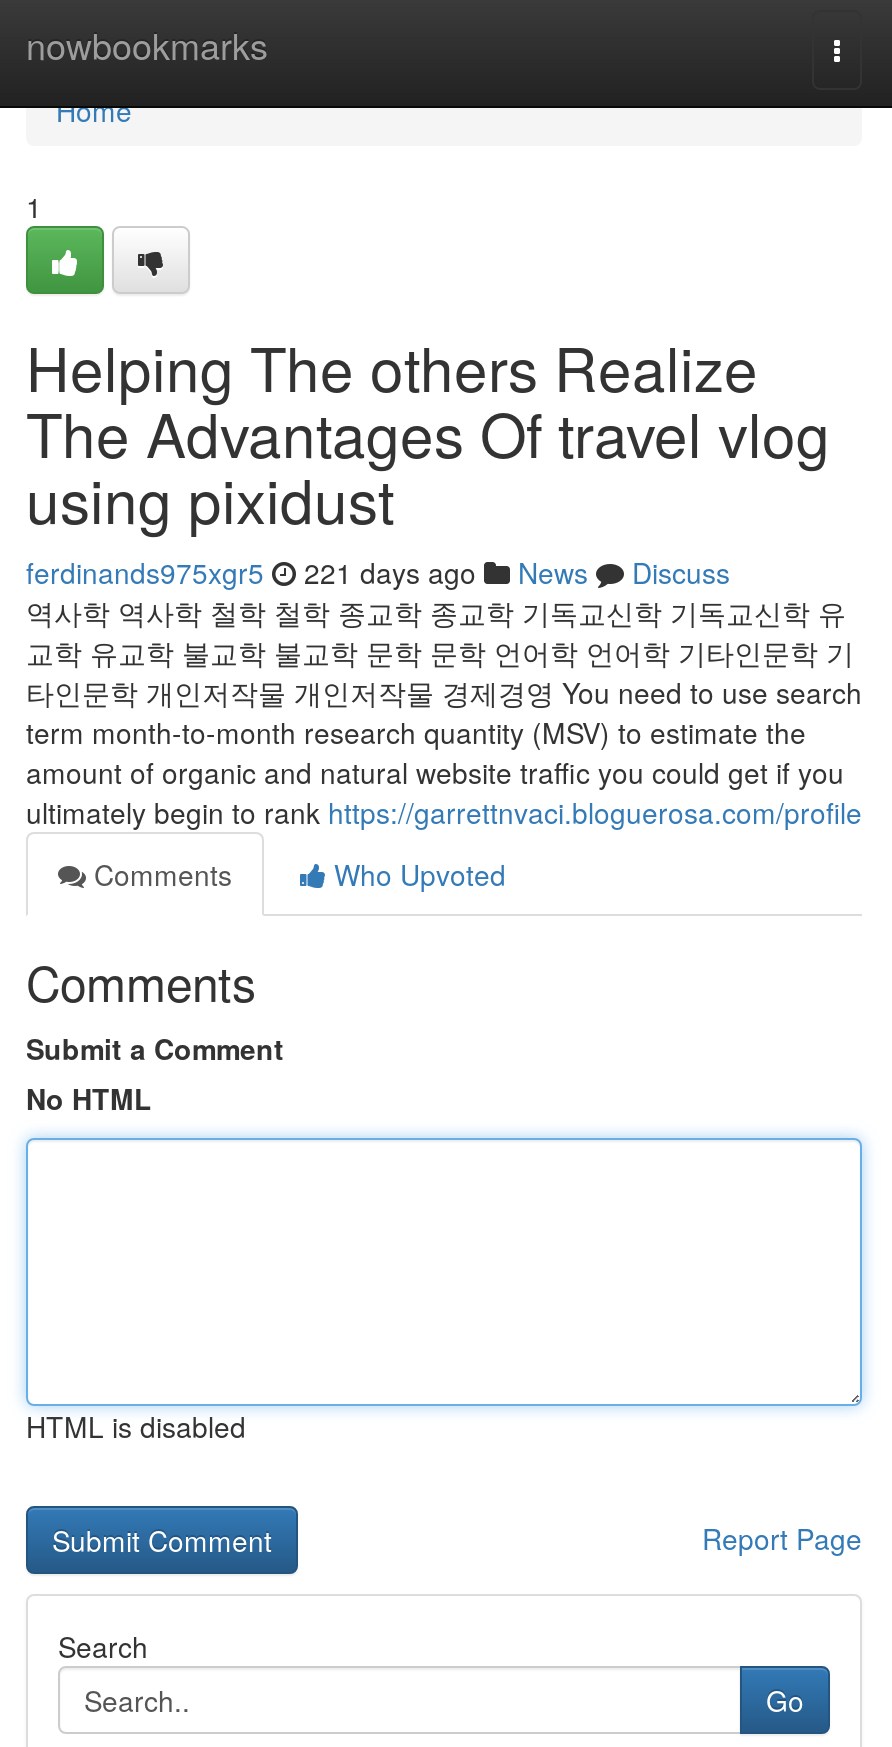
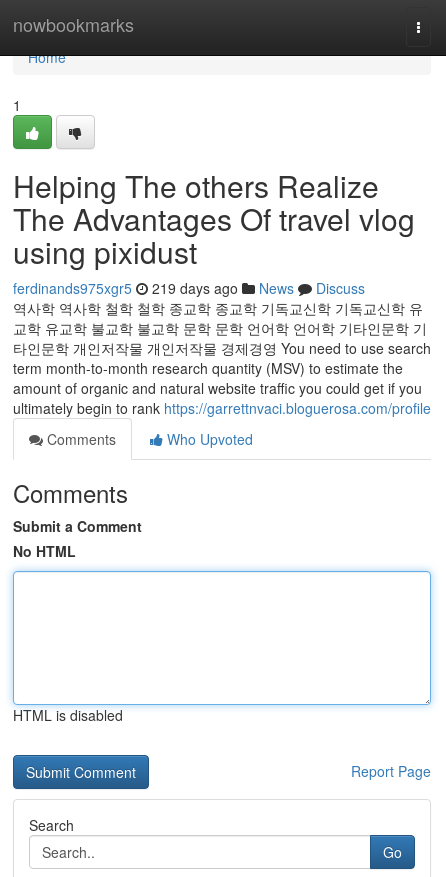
[26,552,730,592] ferdinands975xgr5 221 days ago News Discuss -> [13,278,365,298] ferdinands975xgr5 219 days ago News Discuss

